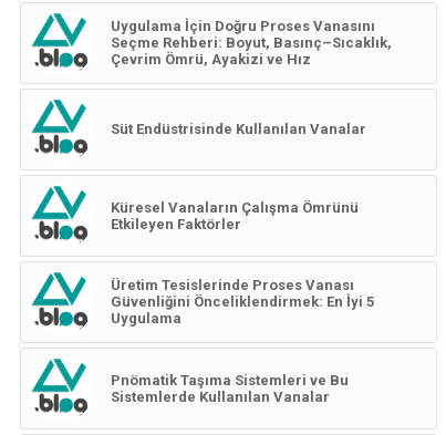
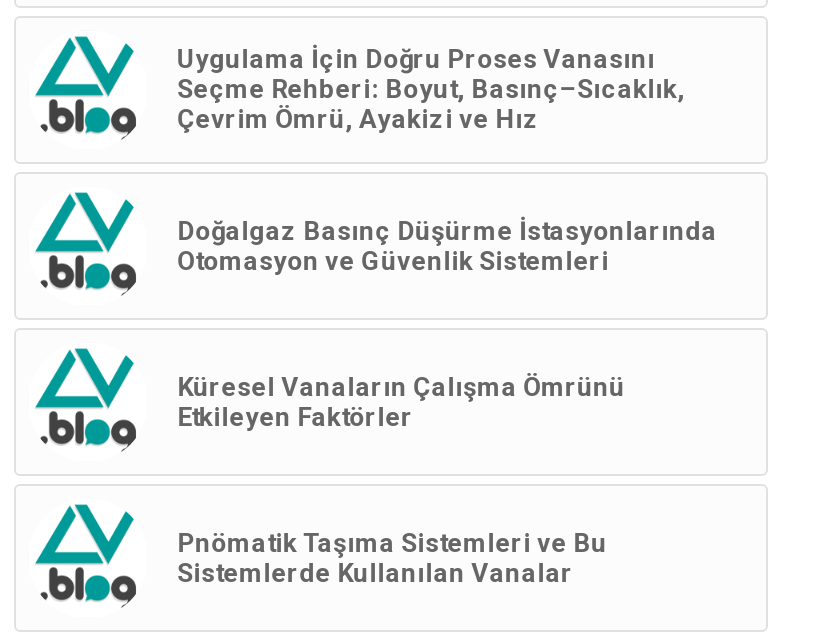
[110,121,366,138] Süt Endüstrisinde Kullanılan Vanalar -> [177,217,717,277] Doğalgaz Basınç Düşürme İstasyonlarında | Otomasyon ve Güvenlik Sistemleri
[110,277,374,327] Üretim Tesislerinde Proses Vanası | Güvenliğini Önceliklendirmek: En İyi 5 | Uygulama -> none

